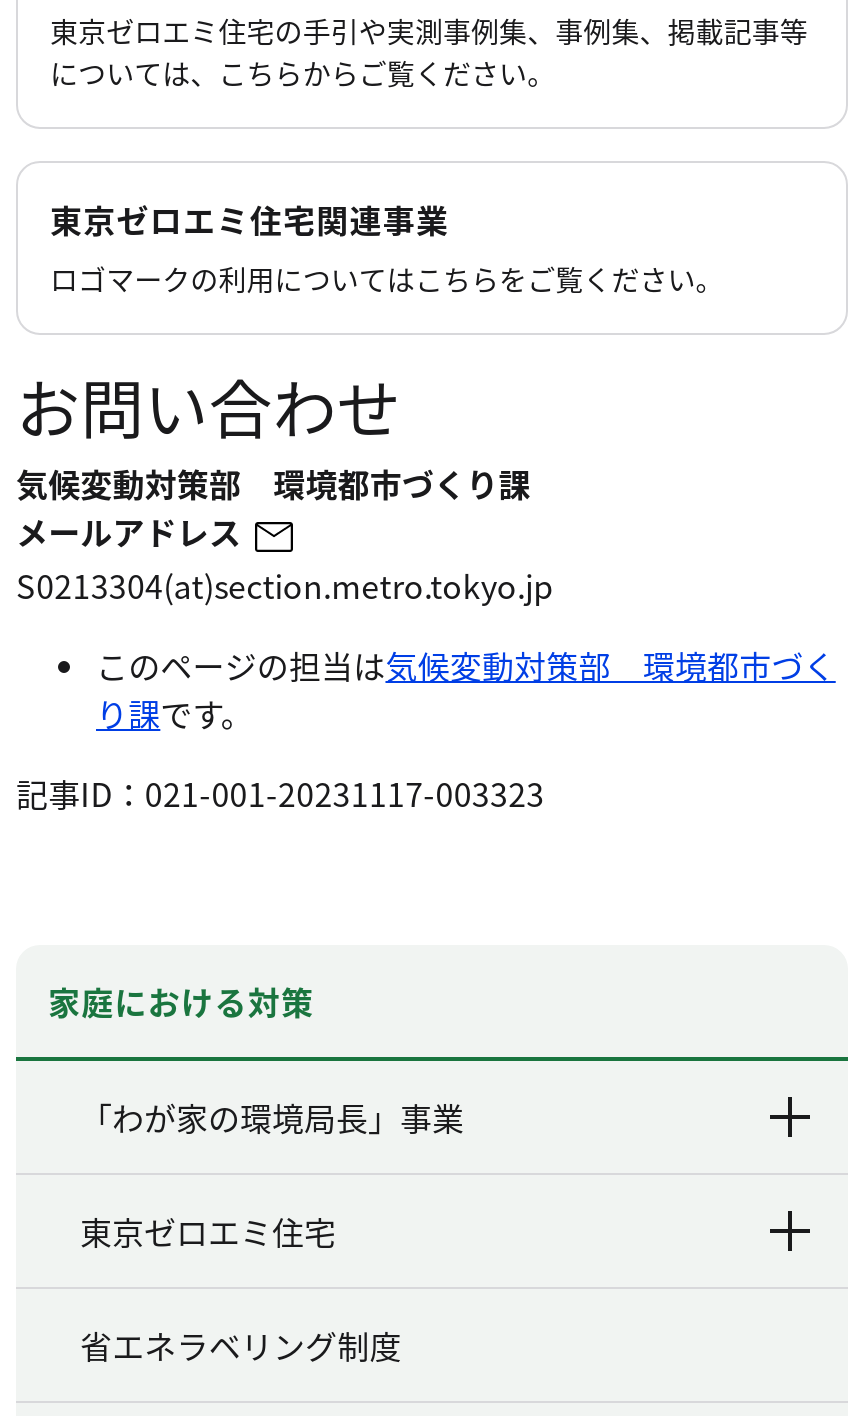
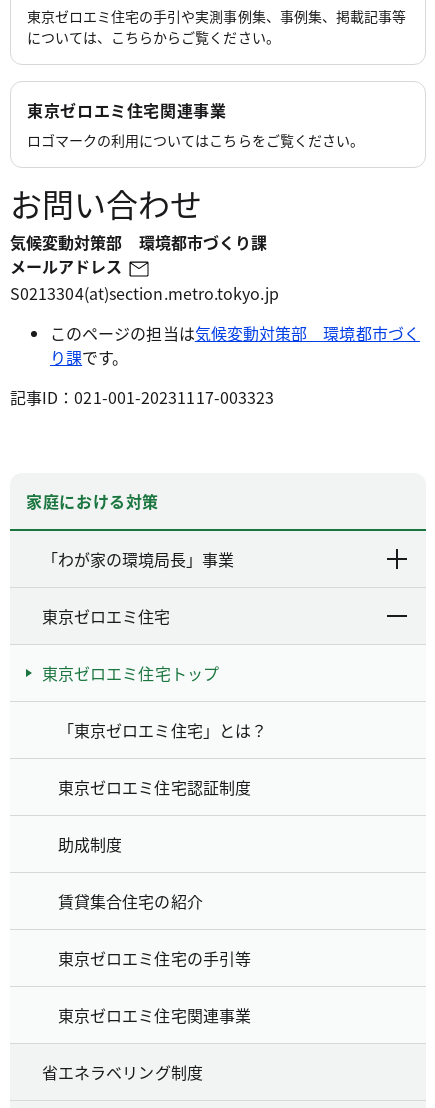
none -> [42,661,267,1027] 東京ゼロエミ住宅トップ | 「東京ゼロエミ住宅」とは？ | 東京ゼロエミ住宅認証制度 | 助成制度 | 賃貸集合住宅の紹介 | 東京ゼロエミ住宅の手引等 | 東京ゼロエミ住宅関連事業

